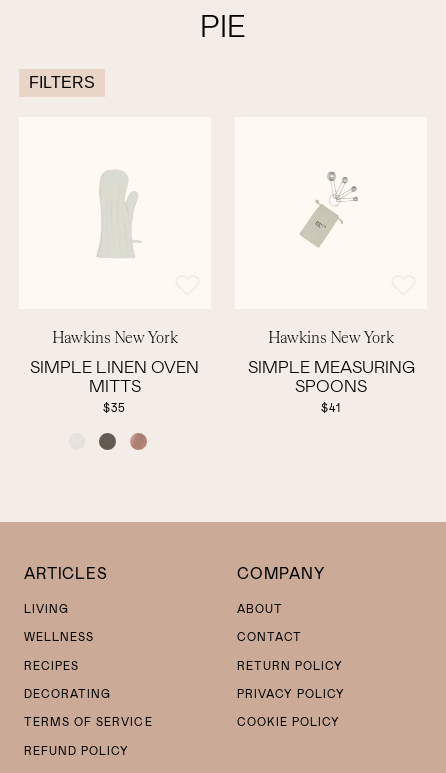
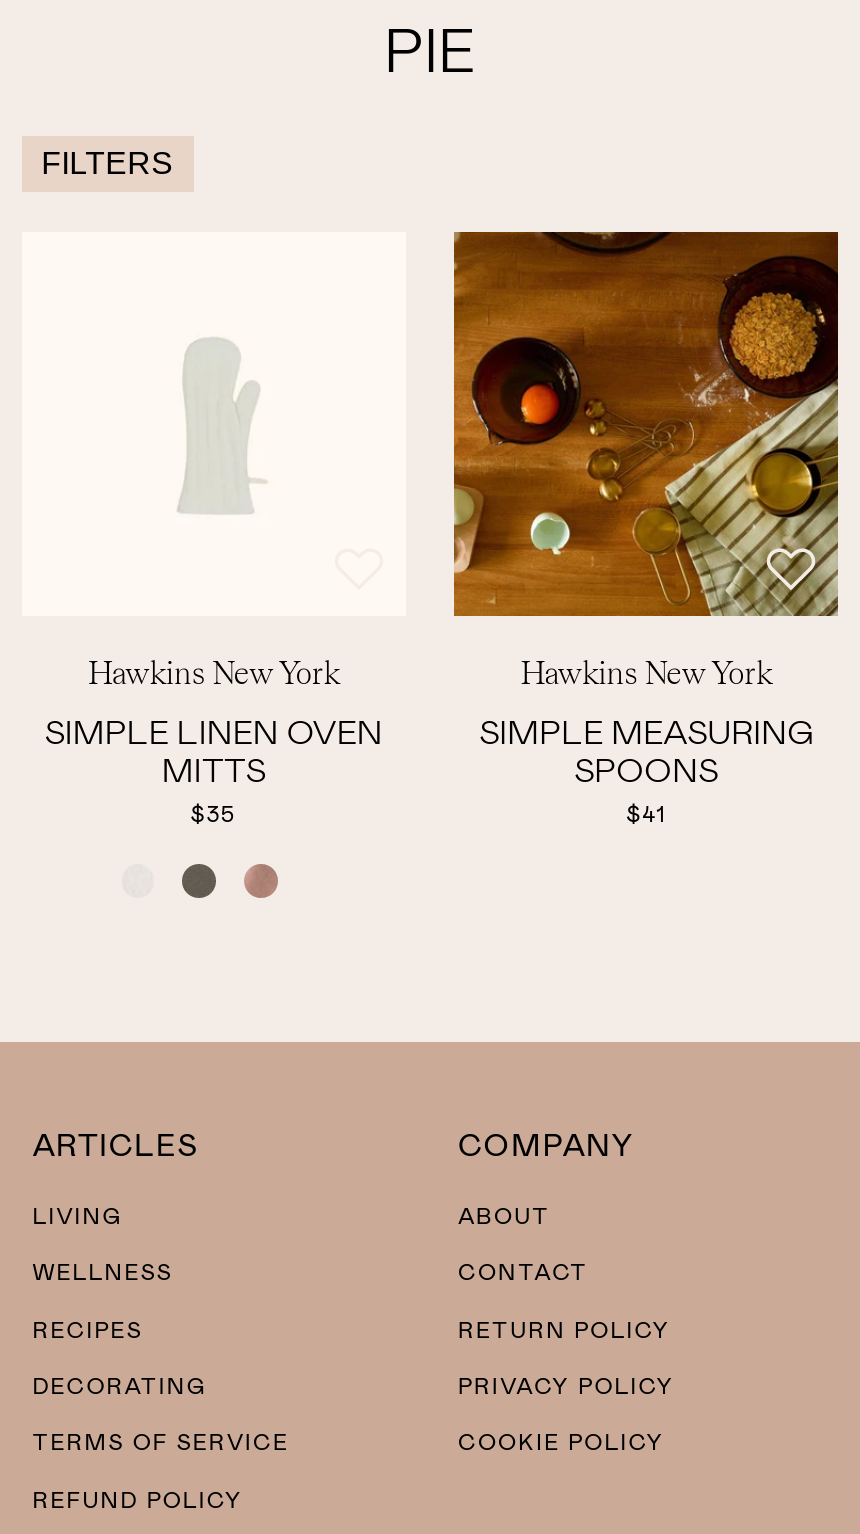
none -> [452,230,840,618] [image]

